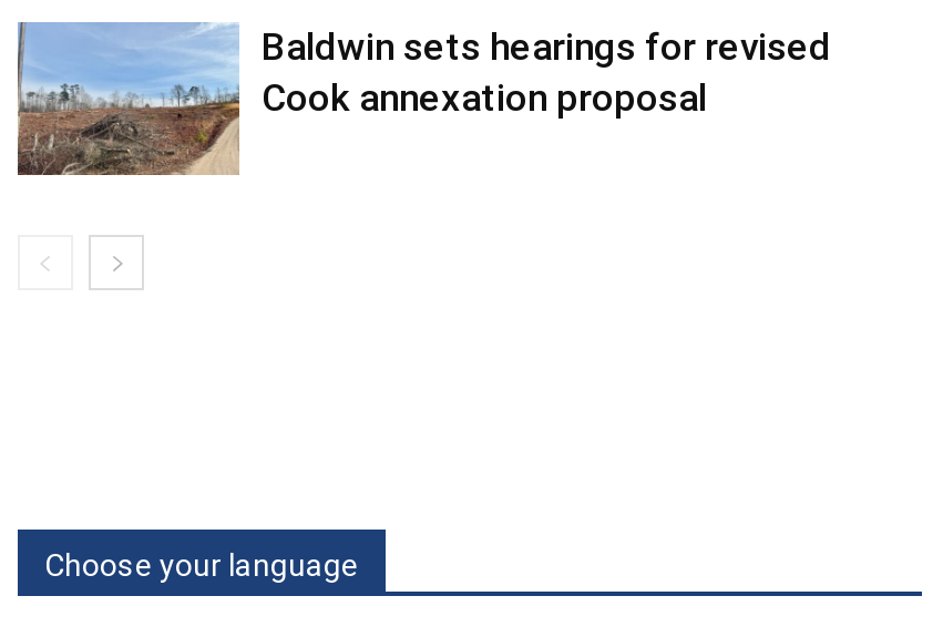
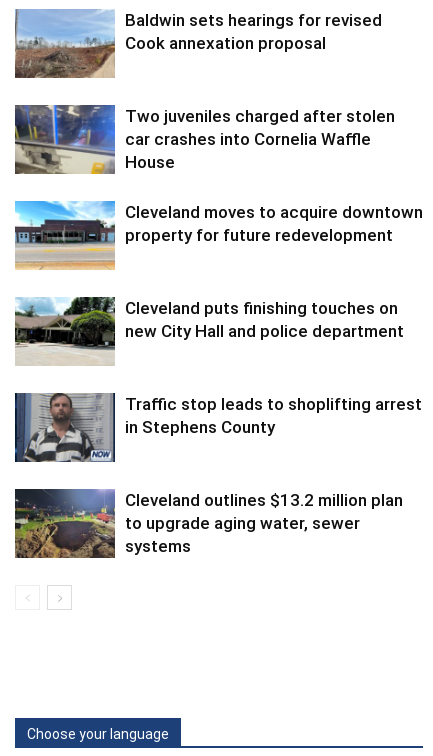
none -> [14,104,423,245] [image] | Two juveniles charged after stolen | car crashes into Cornelia Waffle | House | Cleveland moves to acquire downtown | property for future redevelopment
none -> [14,200,404,341] [image] | Cleveland puts finishing touches on | new City Hall and police department
none -> [14,296,422,437] [image] | Traffic stop leads to shoplifting arrest | in Stephens County
none -> [14,392,403,556] [image] | Cleveland outlines $13.2 million plan | to upgrade aging water, sewer | systems
none -> [15,488,111,559] [image]

